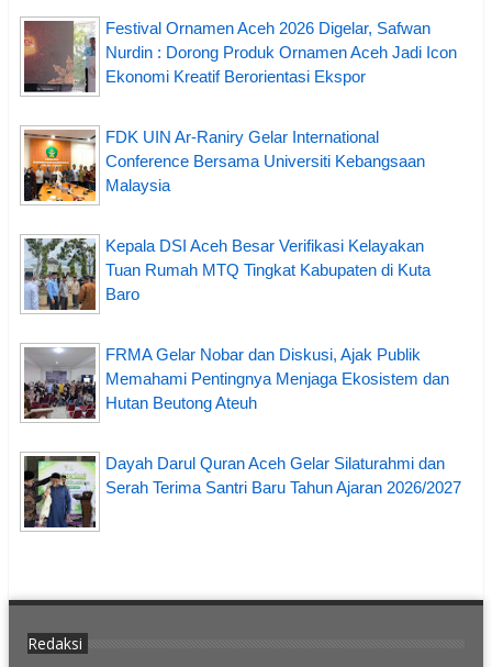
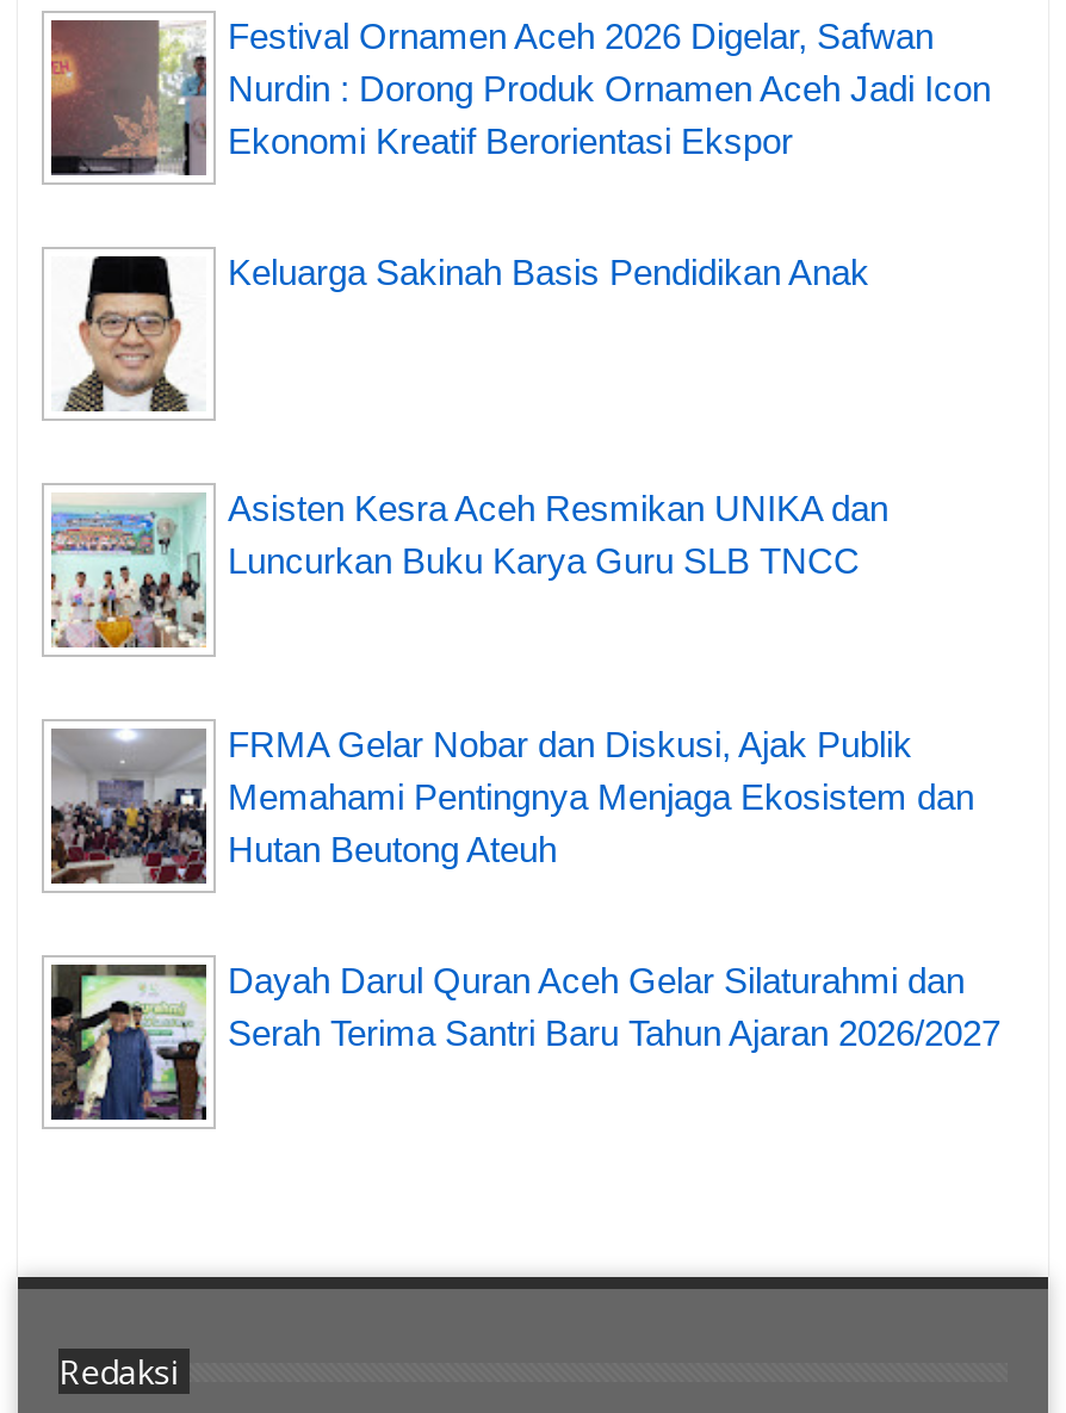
[23,128,425,202] [image] | FDK UIN Ar-Raniry Gelar International | Conference Bersama Universiti Kebangsaan | Malaysia -> [51,252,869,414] [image] | Keluarga Sakinah Basis Pendidikan Anak
[24,236,431,311] [image] | Kepala DSI Aceh Besar Verifikasi Kelayakan | Tuan Rumah MTQ Tingkat Kabupaten di Kuta | Baro -> [51,488,888,650] [image] | Asisten Kesra Aceh Resmikan UNIKA dan | Luncurkan Buku Karya Guru SLB TNCC

